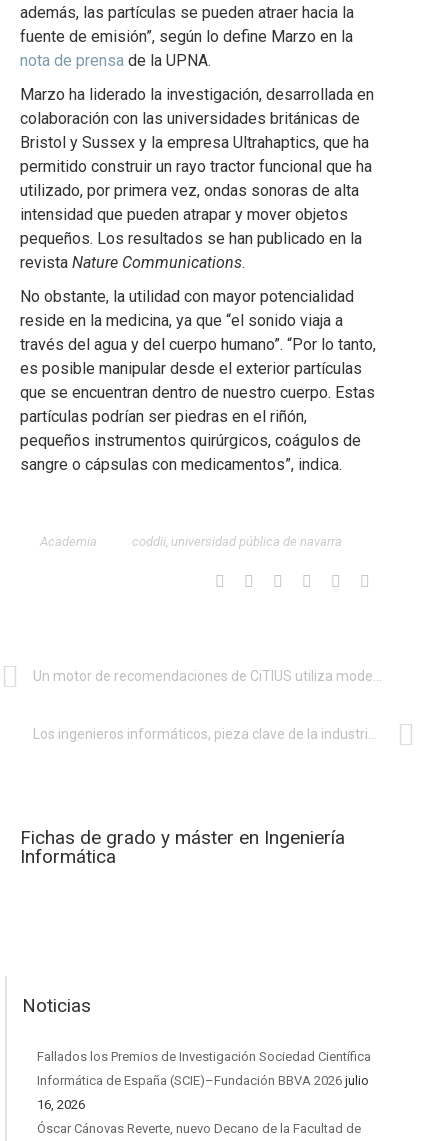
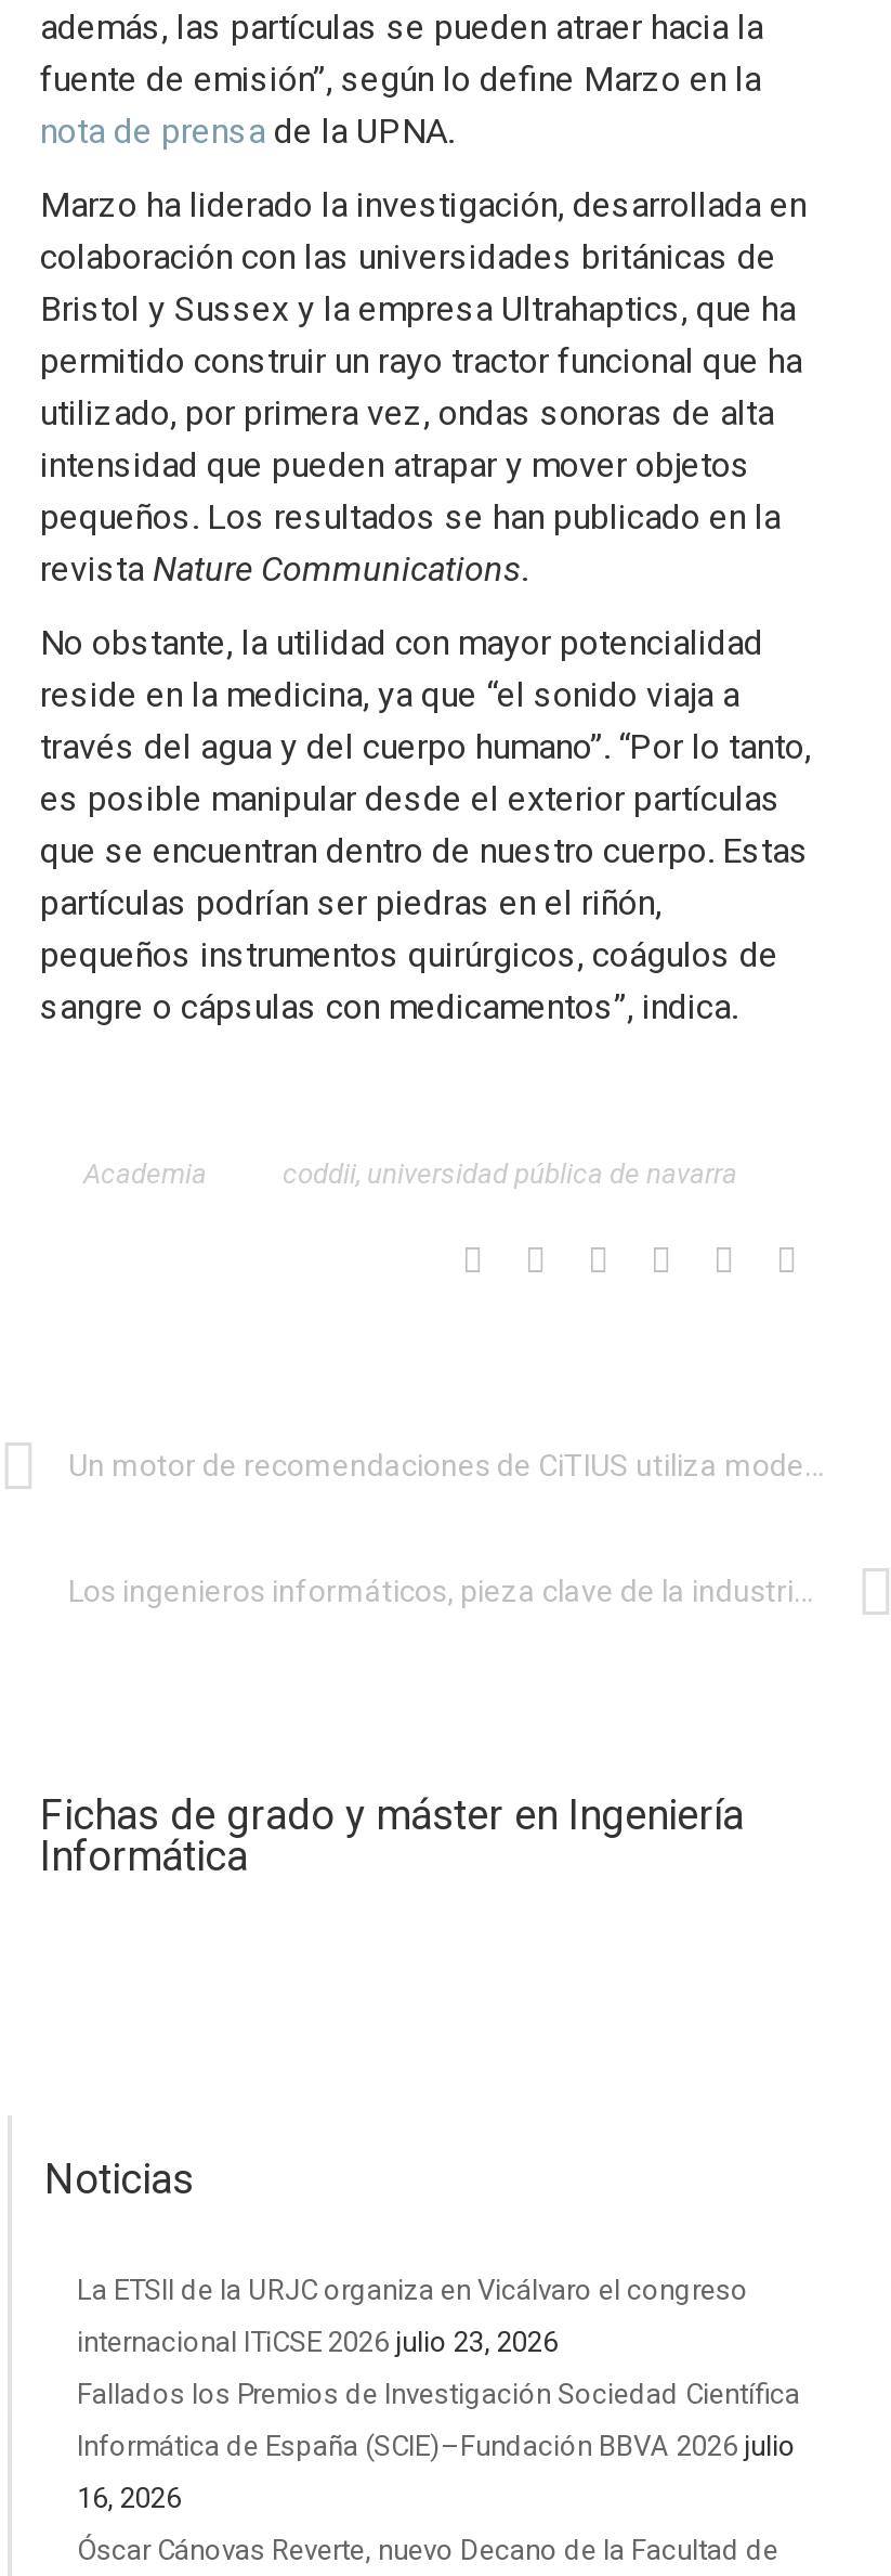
none -> [77,2274,748,2358] La ETSII de la URJC organiza en Vicálvaro el congreso | internacional ITiCSE 2026 julio 23, 2026

